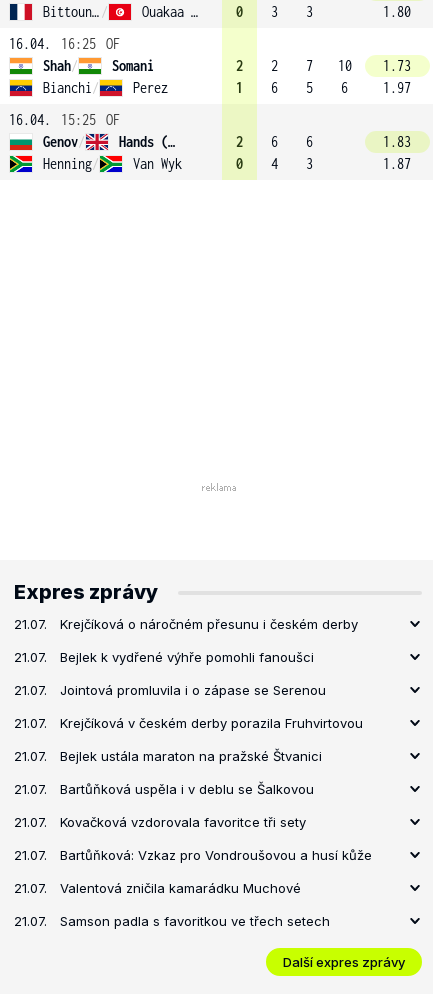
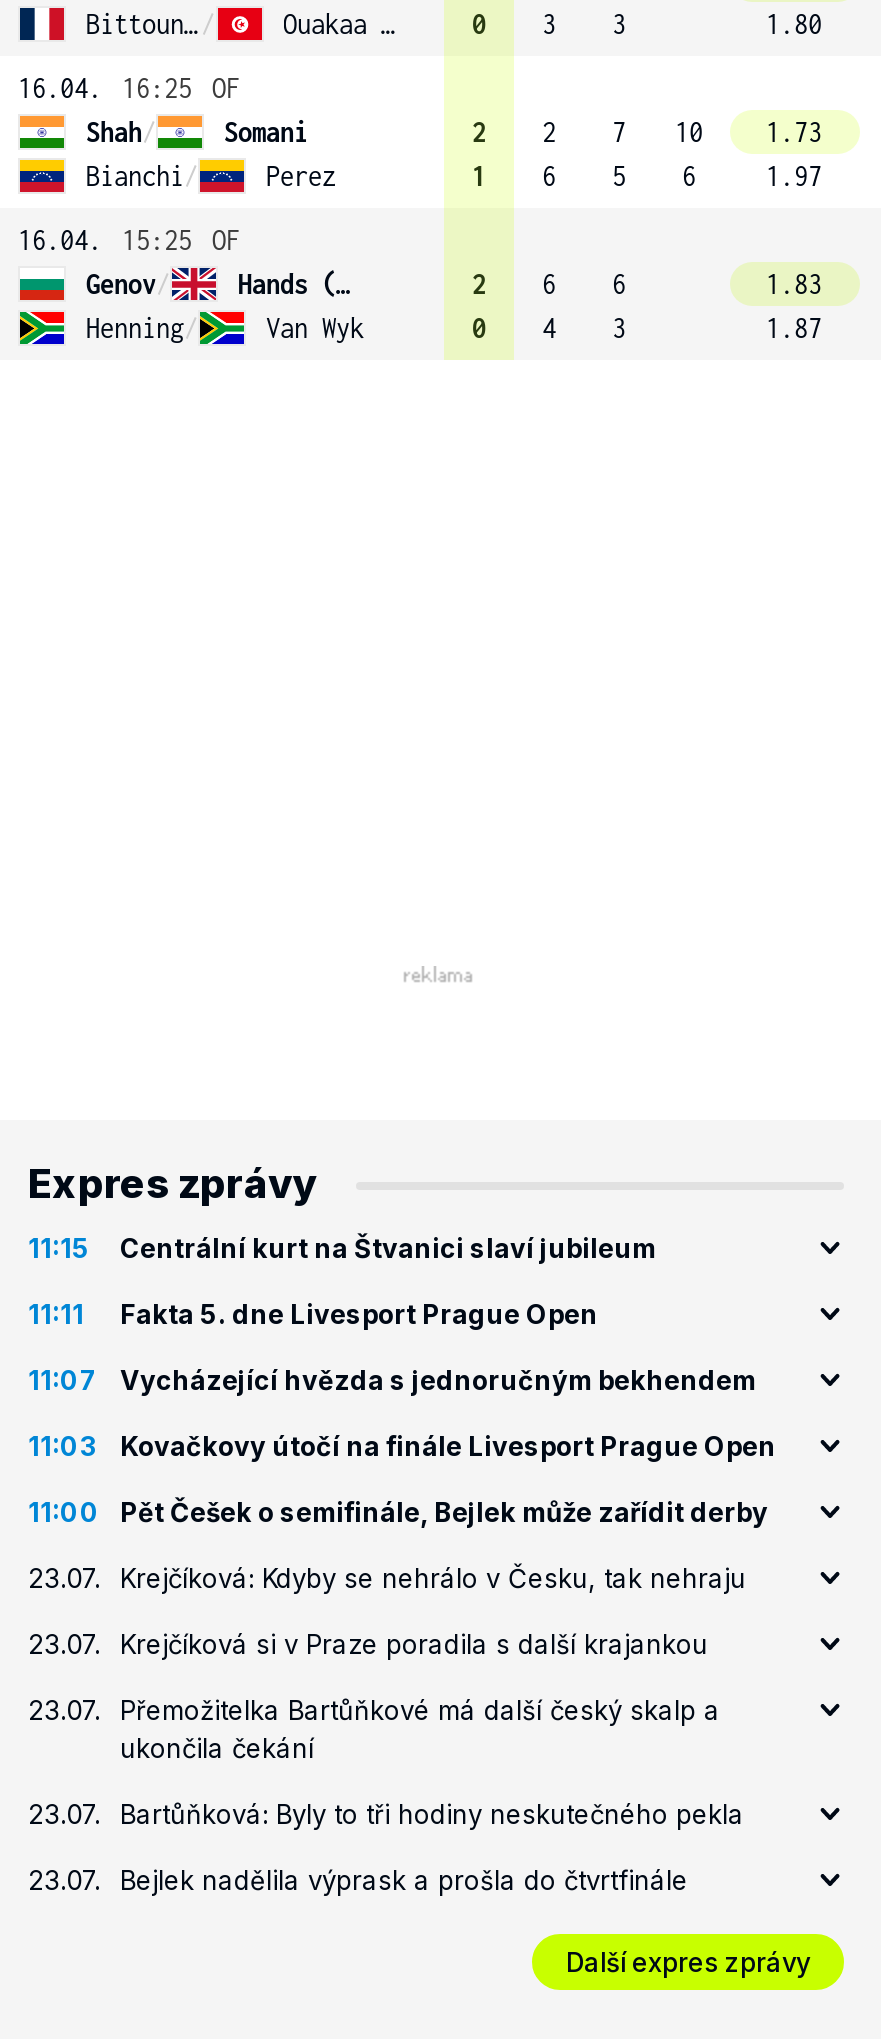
[14,616,358,632] 21.07. | Krejčíková o náročném přesunu i českém derby -> [28,1232,656,1264] 11:15 | Centrální kurt na Štvanici slaví jubileum
[14,649,314,665] 21.07. | Bejlek k vydřené výhře pomohli fanoušci -> [28,1298,598,1330] 11:11 | Fakta 5. dne Livesport Prague Open
[14,682,326,698] 21.07. | Jointová promluvila i o zápase se Serenou -> [28,1364,756,1396] 11:07 | Vycházející hvězda s jednoručným bekhendem
[14,715,363,731] 21.07. | Krejčíková v českém derby porazila Fruhvirtovou -> [28,1430,776,1462] 11:03 | Kovačkovy útočí na finále Livesport Prague Open
[14,748,322,764] 21.07. | Bejlek ustála maraton na pražské Štvanici -> [28,1496,768,1528] 11:00 | Pět Češek o semifinále, Bejlek může zařídit derby
[14,781,314,797] 21.07. | Bartůňková uspěla i v deblu se Šalkovou -> [28,1562,746,1594] 23.07. | Krejčíková: Kdyby se nehrálo v Česku, tak nehraju
[14,814,306,830] 21.07. | Kovačková vzdorovala favoritce tři sety -> [28,1628,708,1660] 23.07. | Krejčíková si v Praze poradila s další krajankou
[14,847,372,863] 21.07. | Bartůňková: Vzkaz pro Vondroušovou a husí kůže -> [28,1694,720,1764] 23.07. | Přemožitelka Bartůňkové má další český skalp a | ukončila čekání
[14,880,301,896] 21.07. | Valentová zničila kamarádku Muchové -> [28,1798,744,1830] 23.07. | Bartůňková: Byly to tři hodiny neskutečného pekla
[14,913,330,929] 21.07. | Samson padla s favoritkou ve třech setech -> [28,1864,688,1896] 23.07. | Bejlek nadělila výprask a prošla do čtvrtfinále

